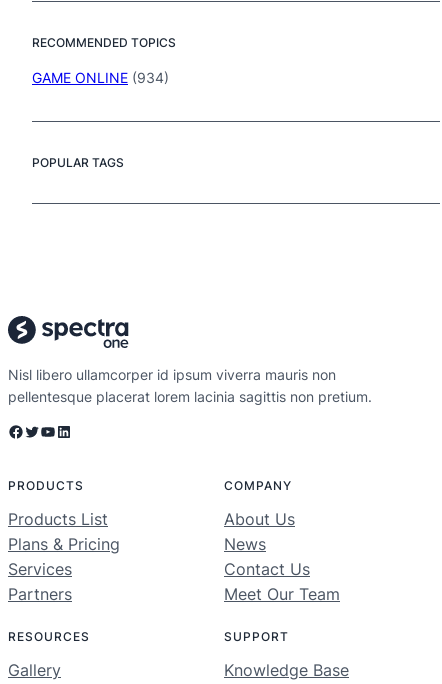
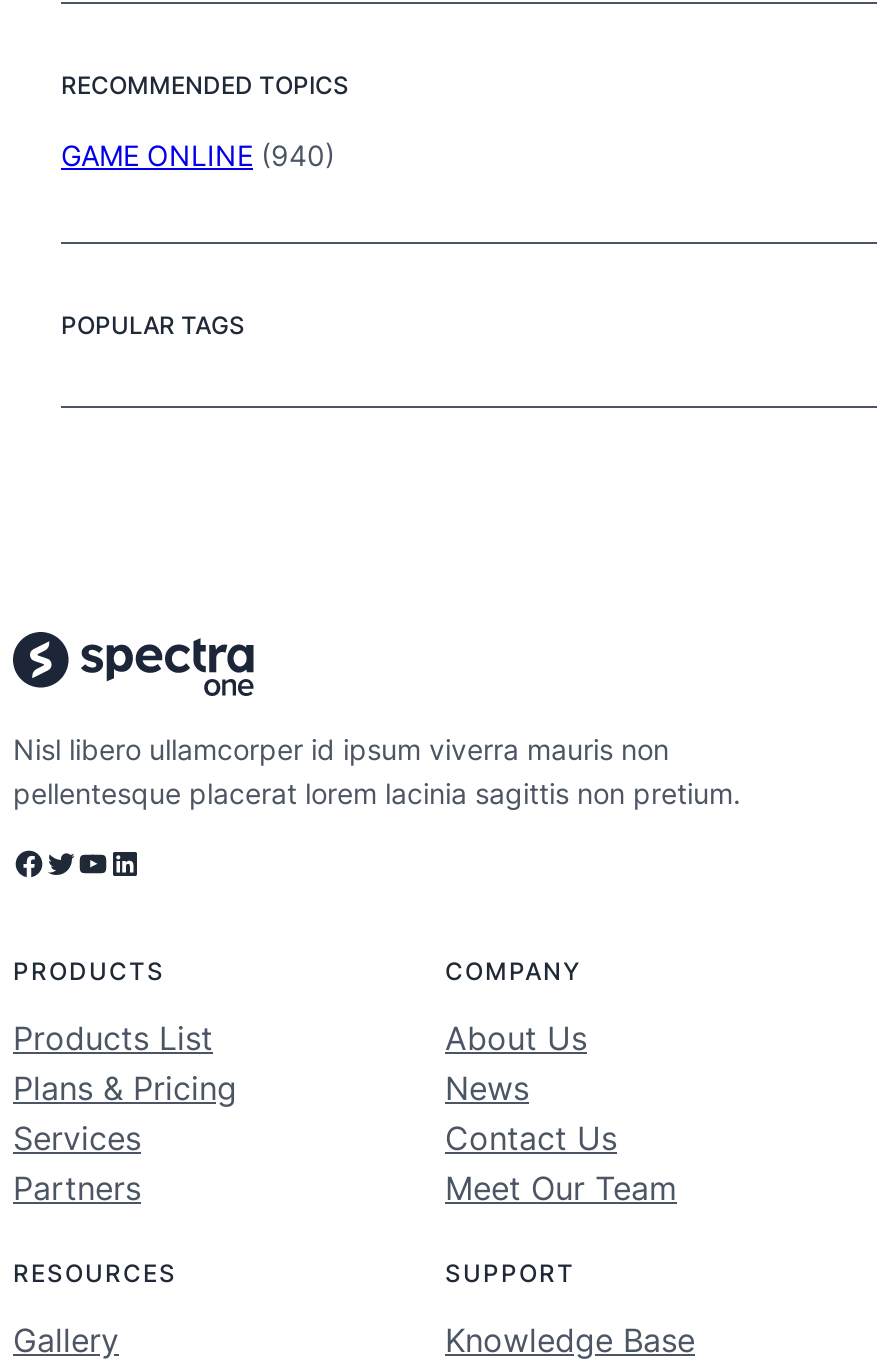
[32,69,169,86] GAME ONLINE (934) -> [61,138,335,172] GAME ONLINE (940)

